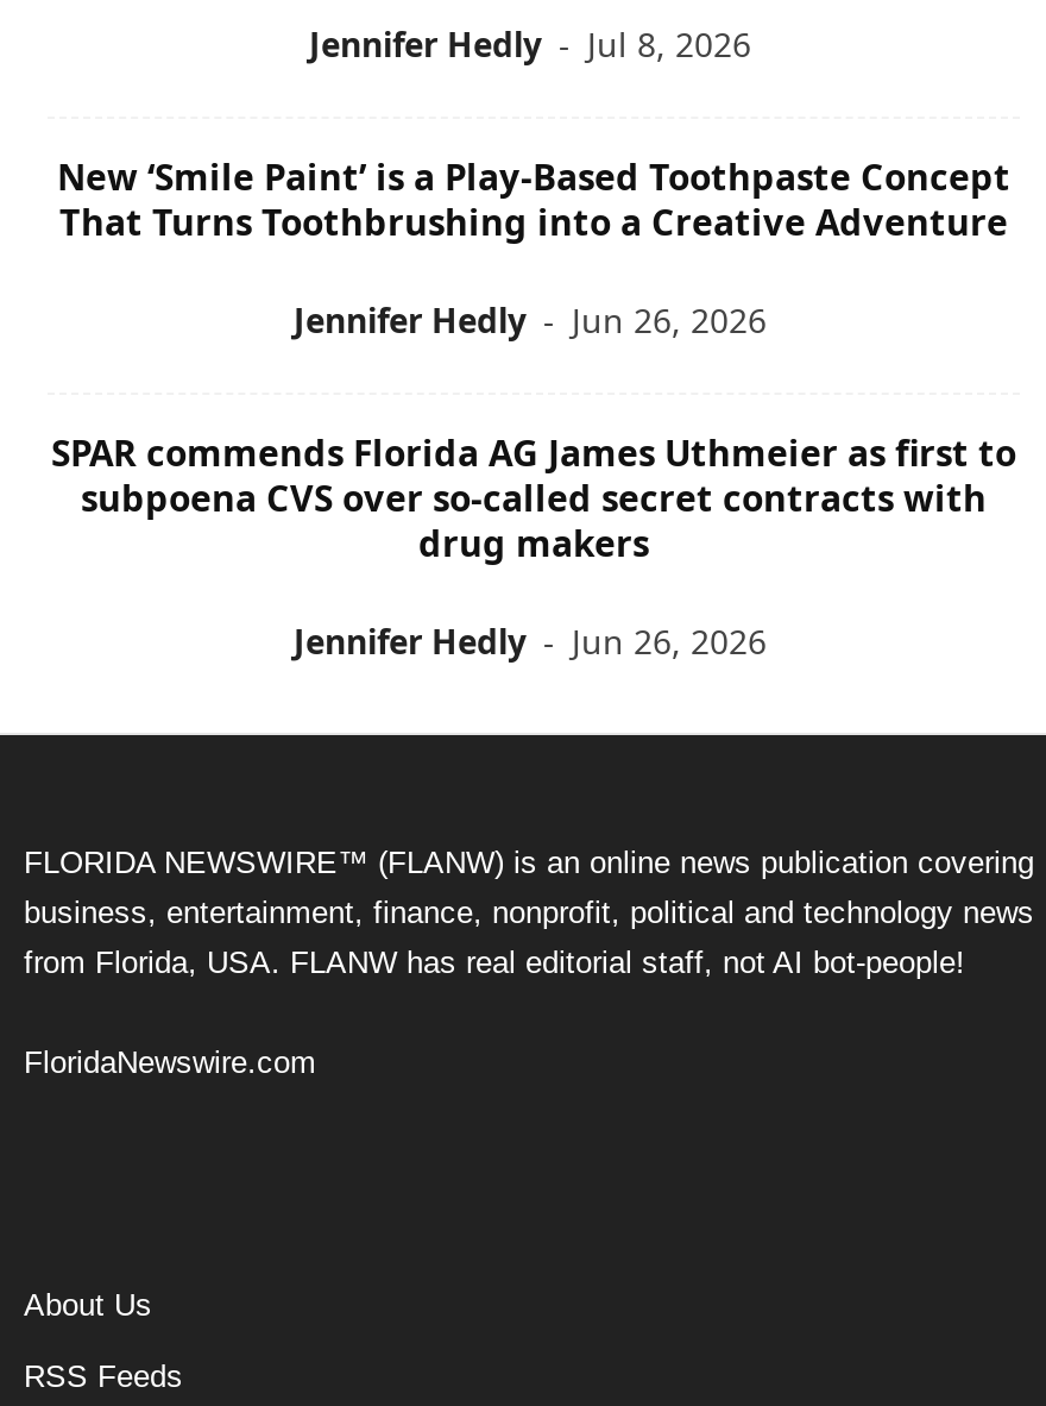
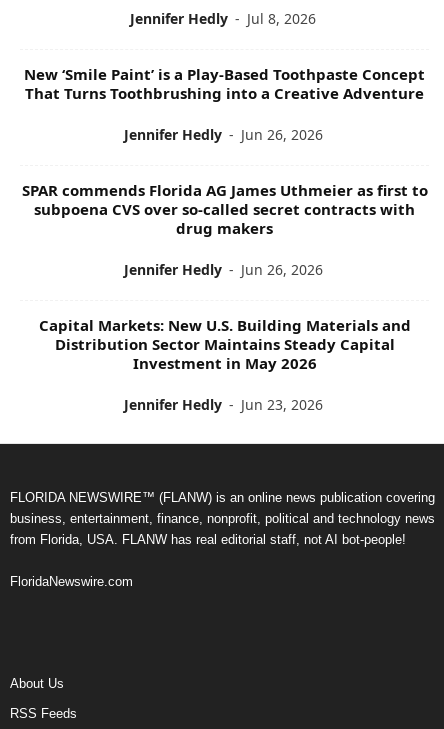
none -> [38,314,410,413] Capital Markets: New U.S. Building Materials and | Distribution Sector Maintains Steady Capital | Investment in May 2026 | Jennifer Hedly - Jun 23, 2026

